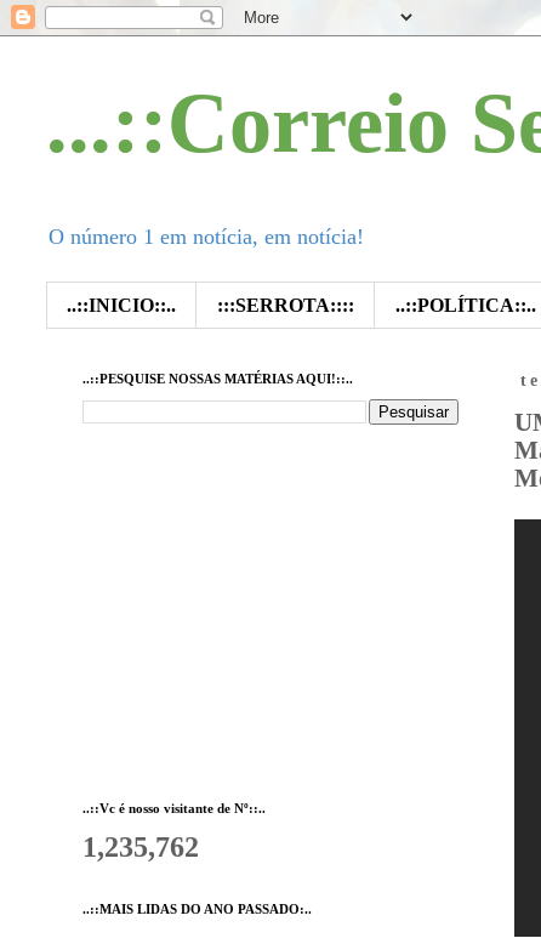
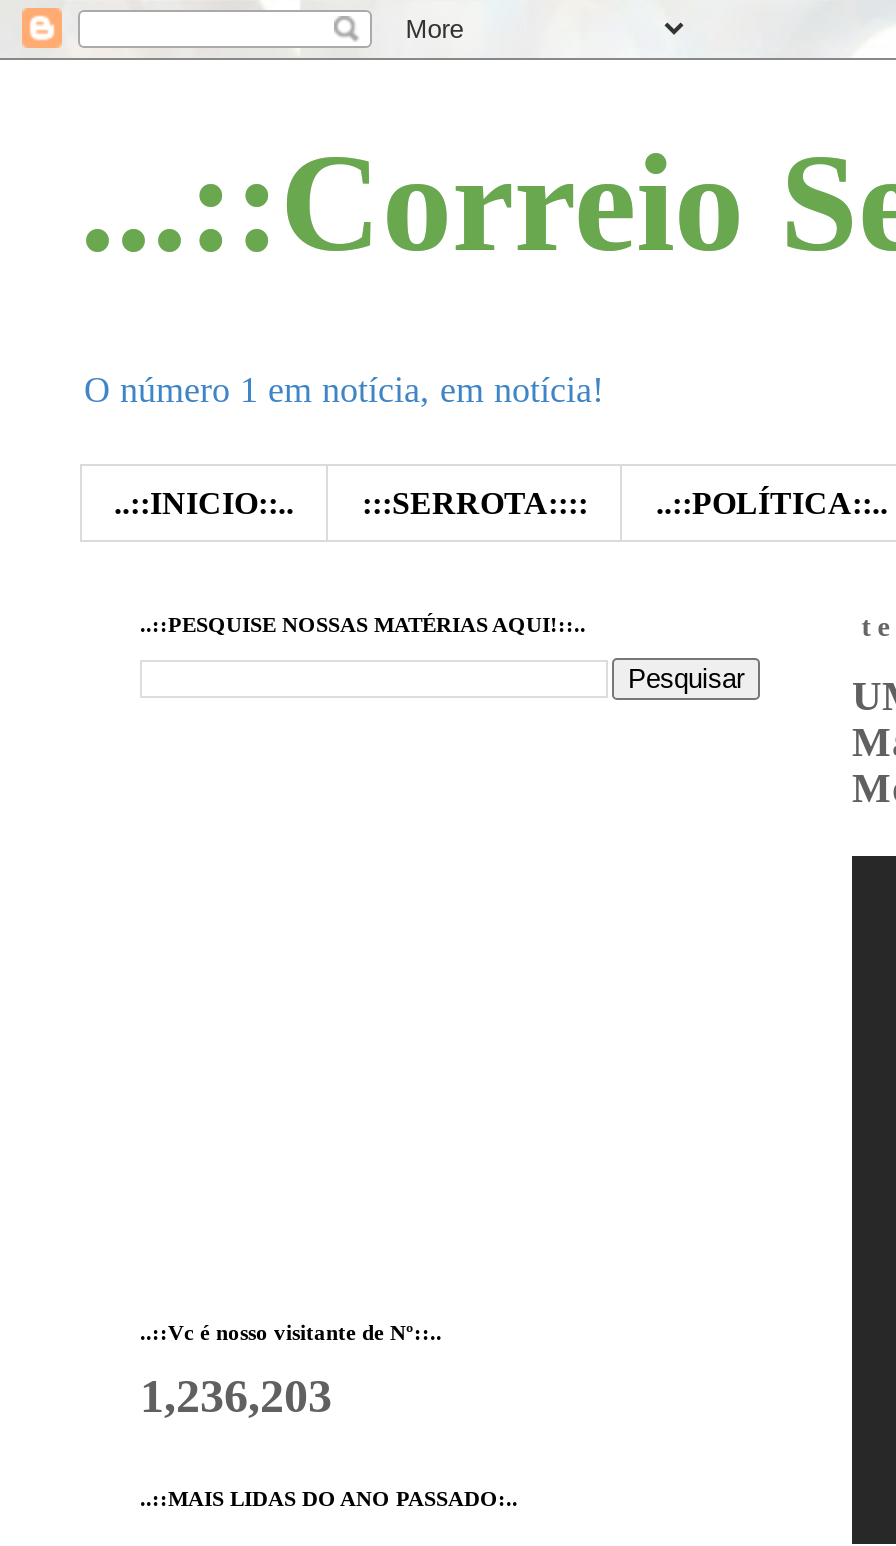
[82,831,199,863] 1,235,762 -> [140,1370,332,1422] 1,236,203

